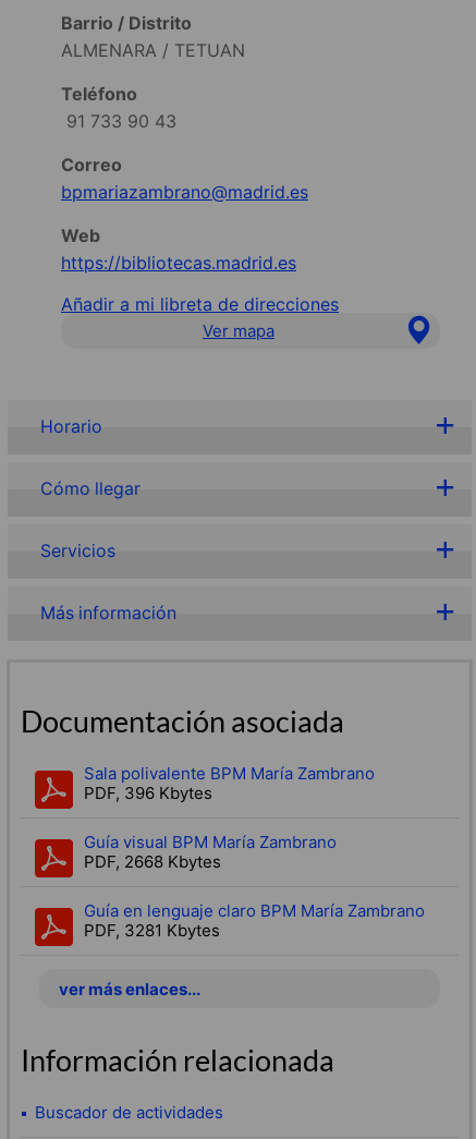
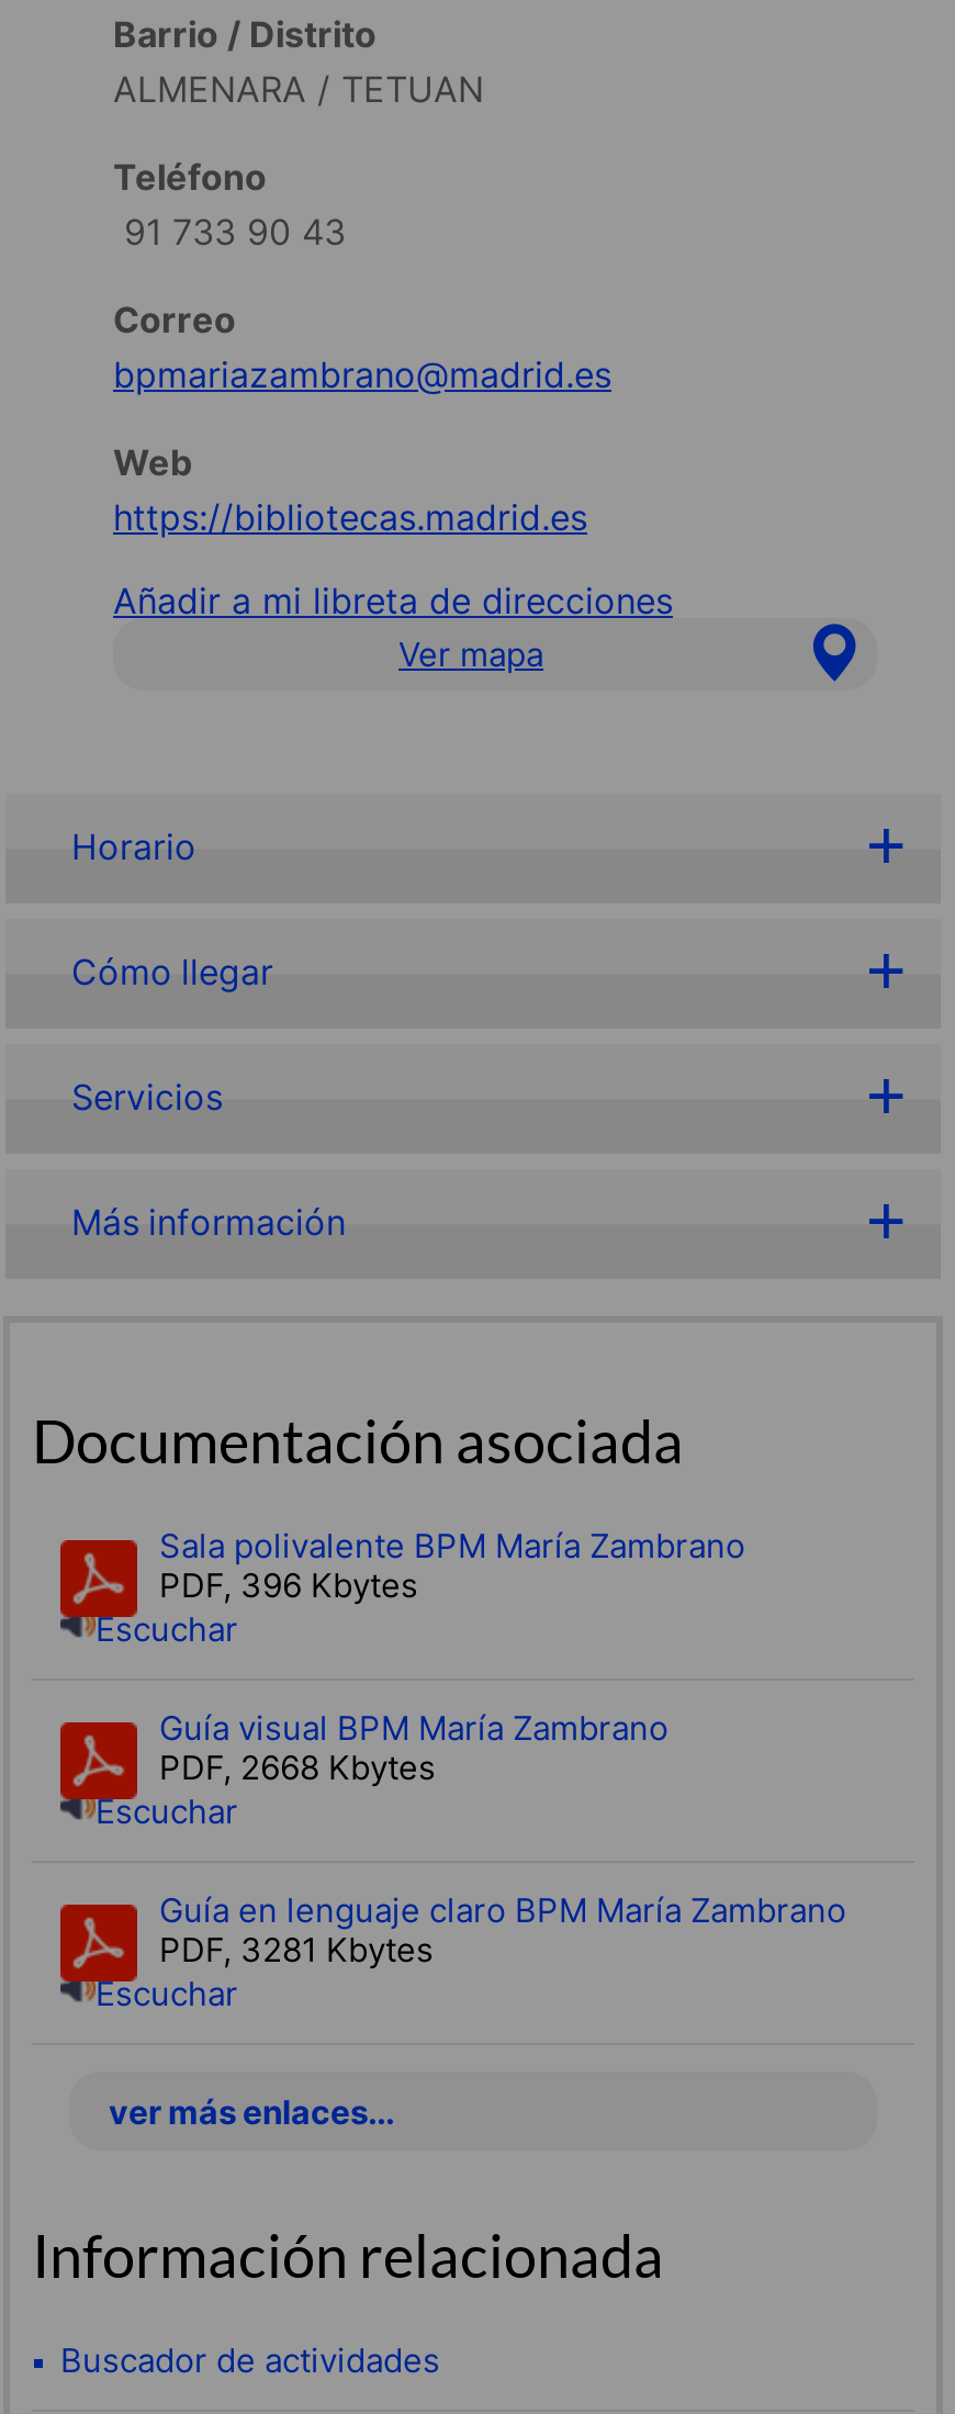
none -> [95,1609,238,1651] Escuchar
none -> [95,1791,238,1833] Escuchar
none -> [95,1973,238,2015] Escuchar

